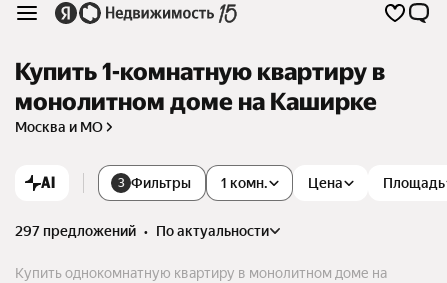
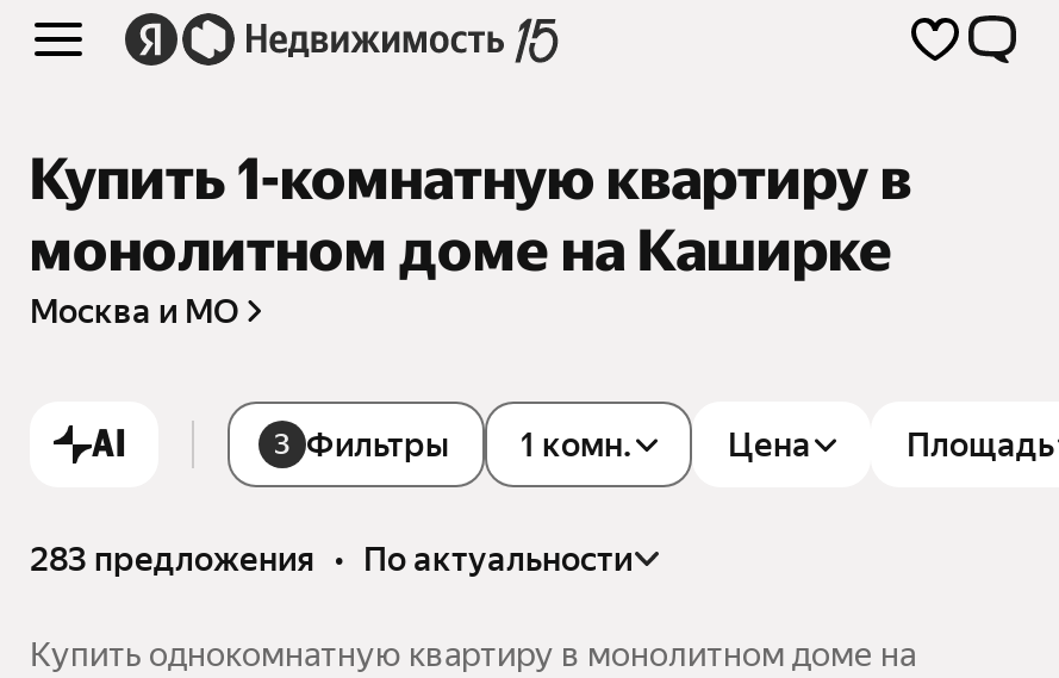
[15,223,269,239] 297 предложений • по актуальности -> [30,539,633,577] 283 предложения • по актуальности

